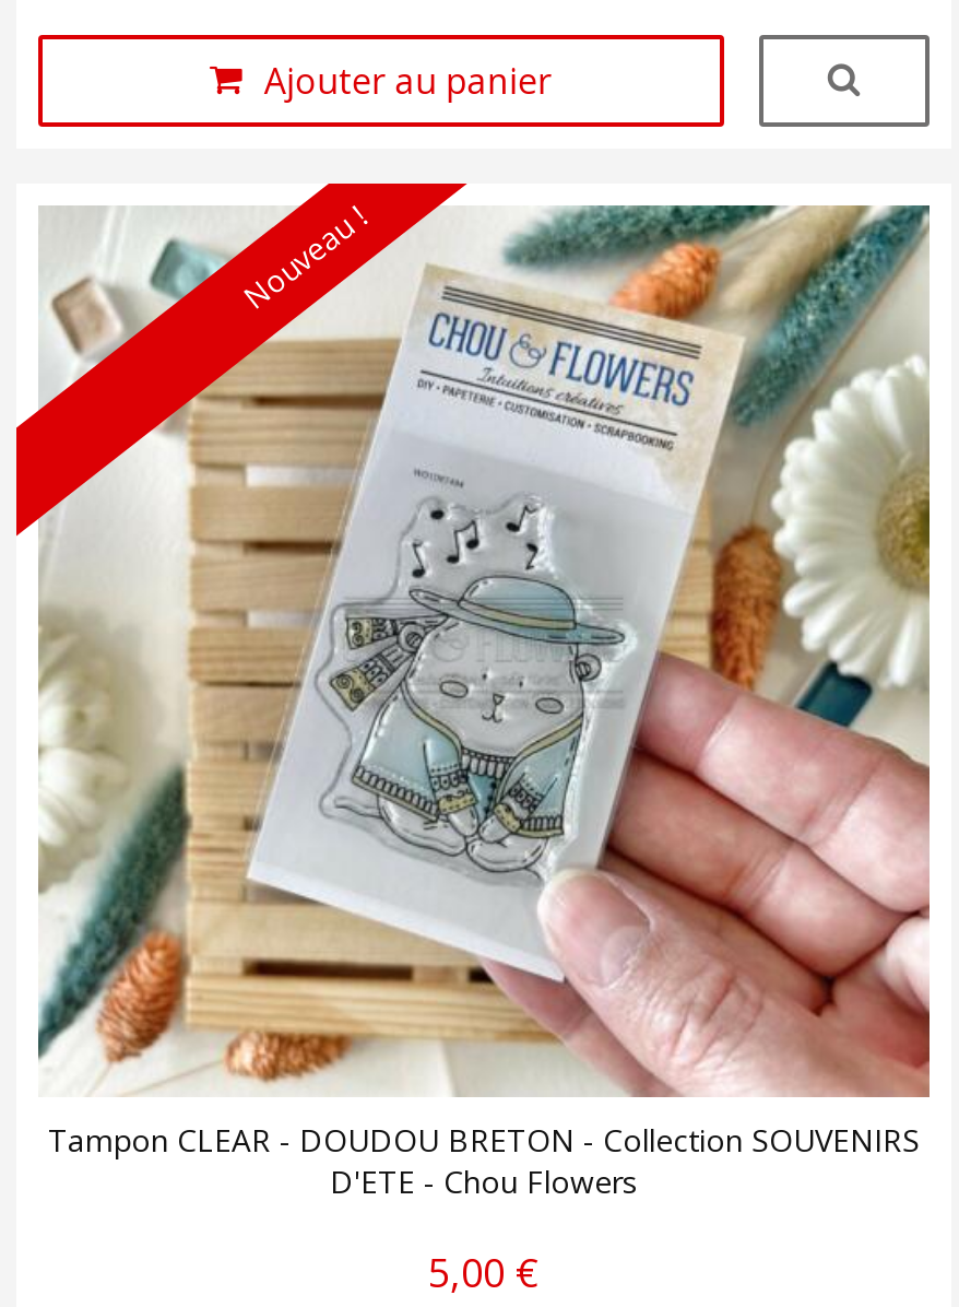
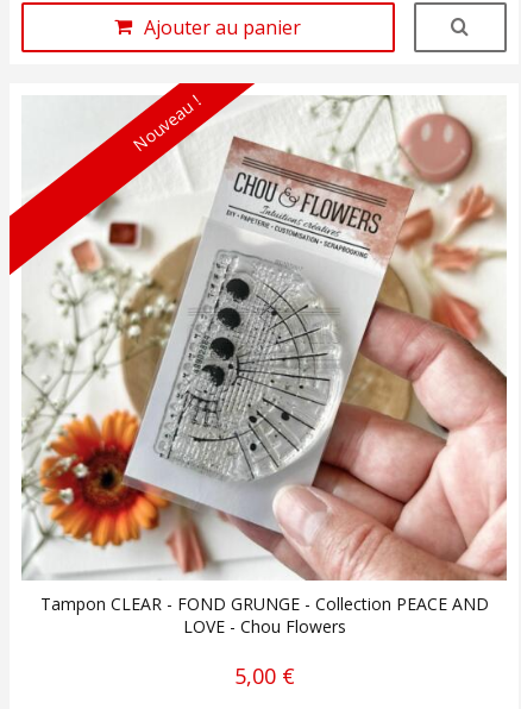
[36,203,932,1201] [image] | Tampon CLEAR - DOUDOU BRETON - Collection SOUVENIRS | D'ETE - Chou Flowers -> [20,95,508,637] [image] | Tampon CLEAR - FOND GRUNGE - Collection PEACE AND | LOVE - Chou Flowers

